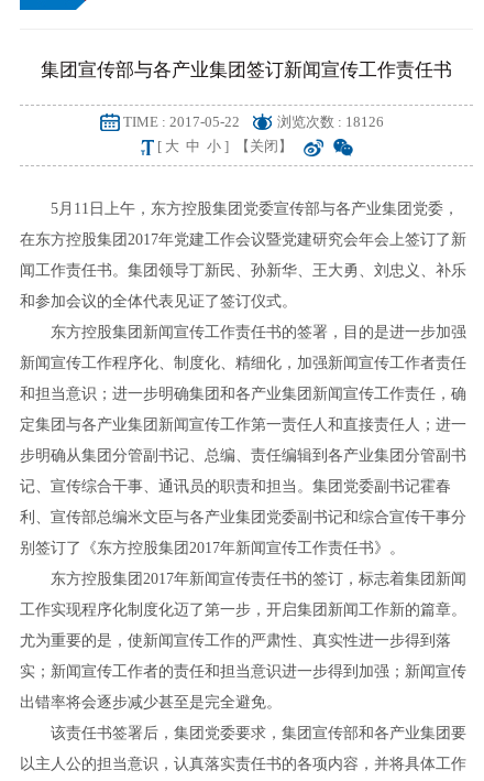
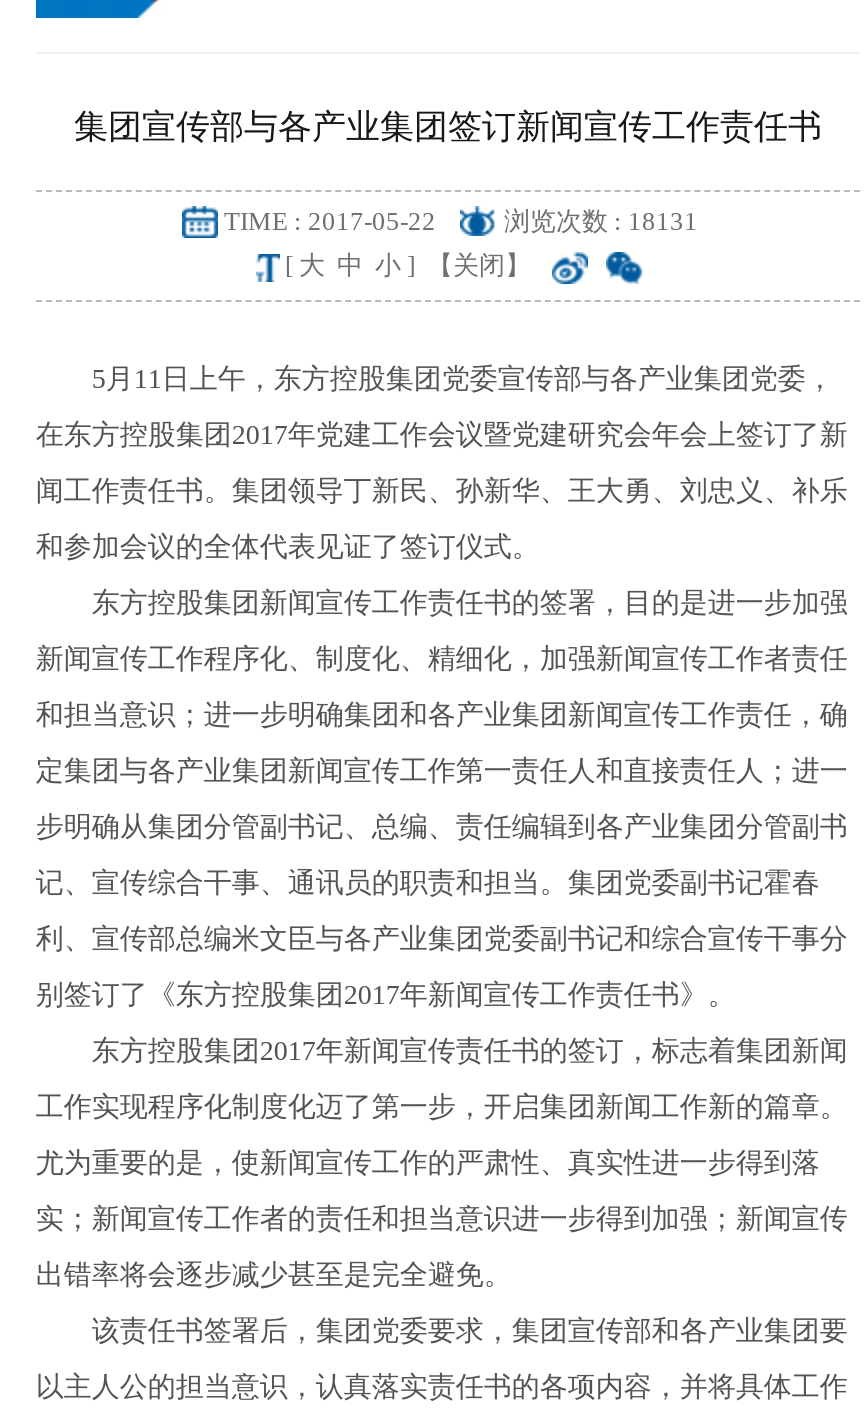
[277,113,384,130] 浏览次数 : 18126 -> [504,205,698,235] 浏览次数 : 18131

